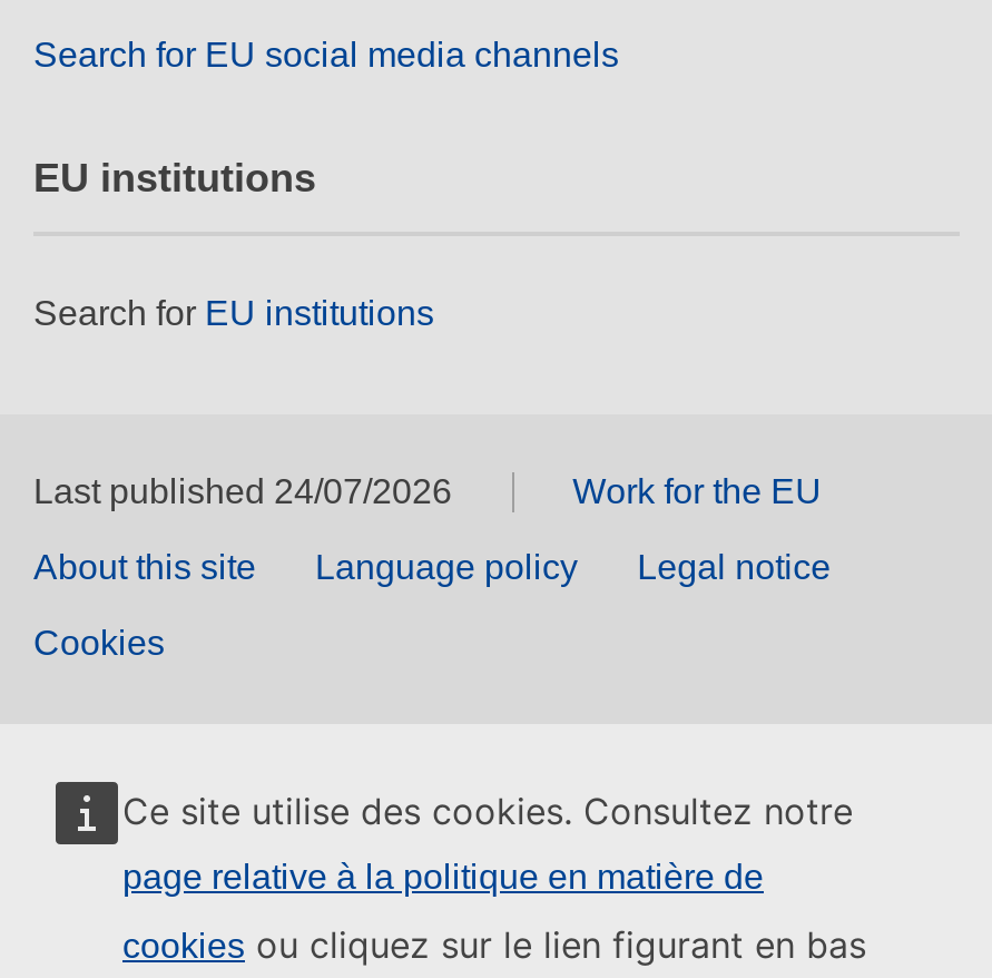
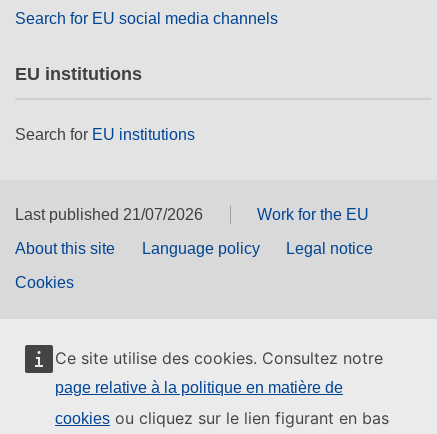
[33,473,452,511] Last published 24/07/2026 -> [15,206,203,223] Last published 21/07/2026

